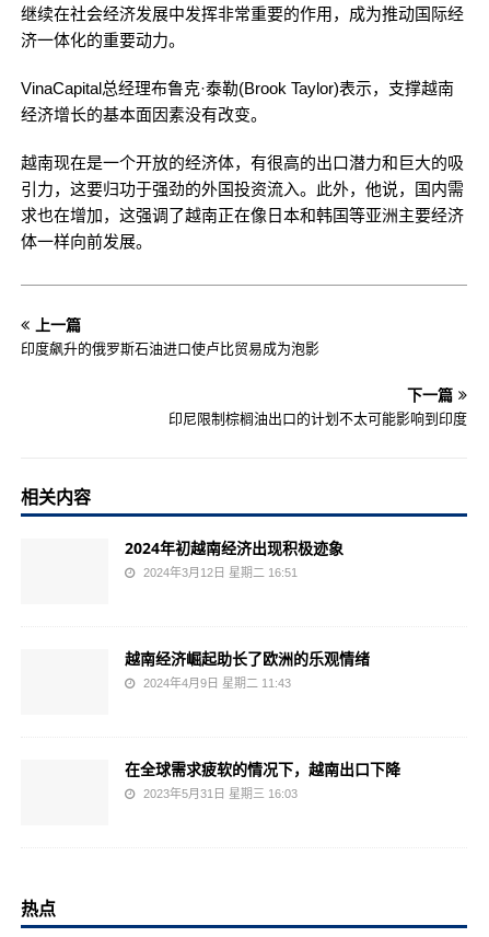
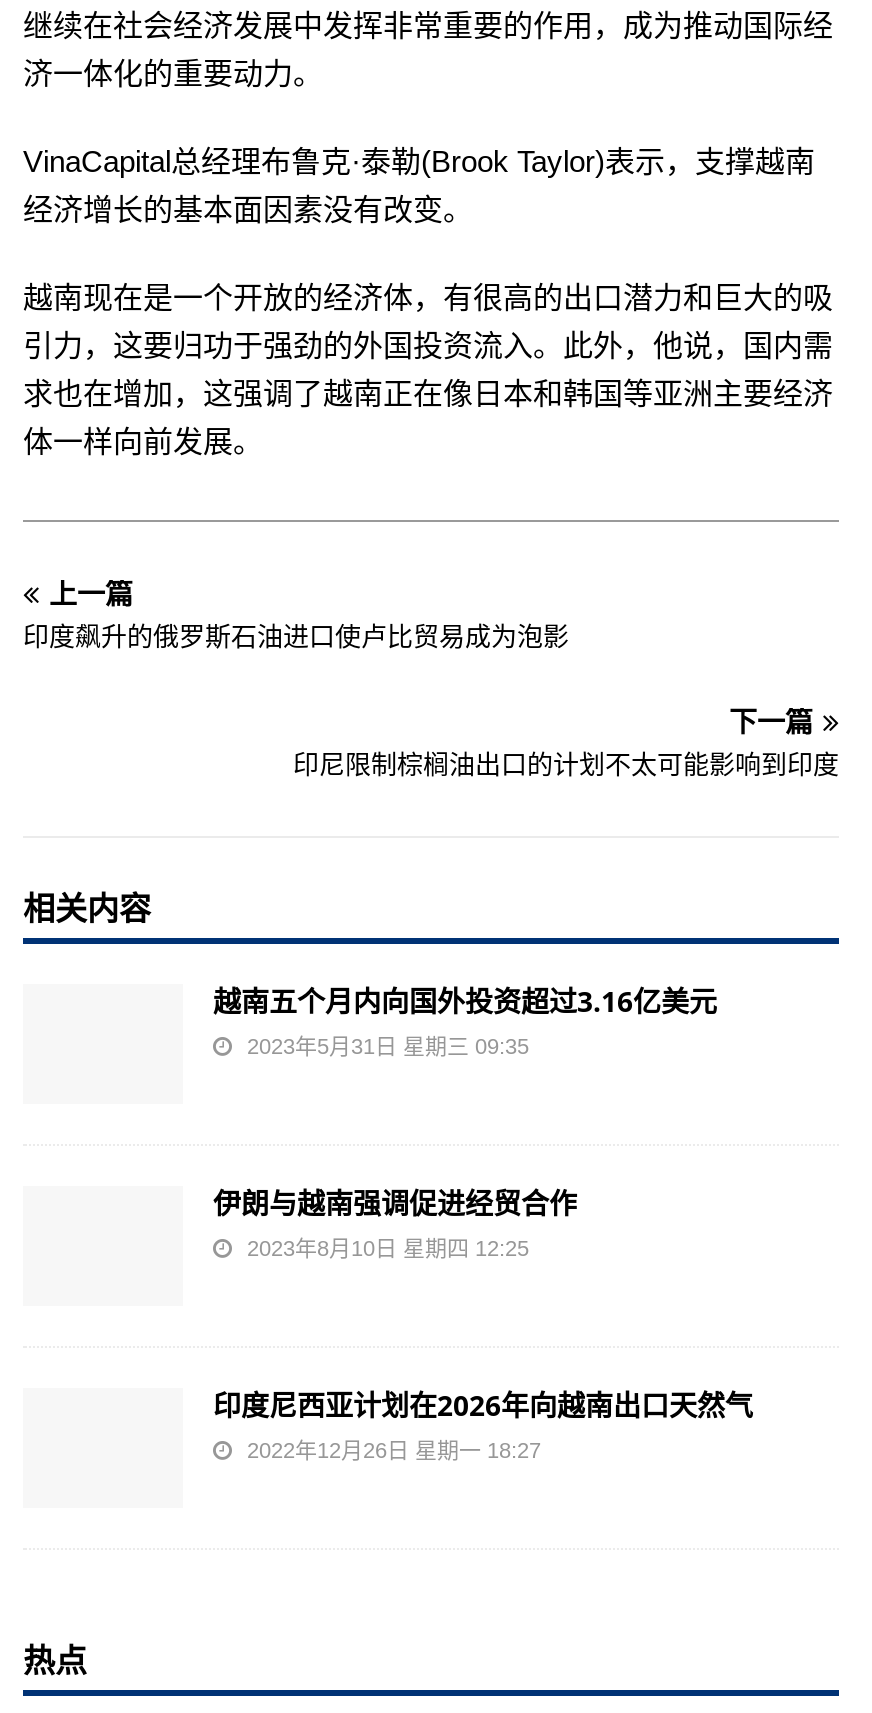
[125,537,344,579] 2024年初越南经济出现积极迹象 | 2024年3月12日 星期二 16:51 -> [213,982,717,1058] 越南五个月内向国外投资超过3.16亿美元 | 2023年5月31日 星期三 09:35
[125,648,370,690] 越南经济崛起助长了欧洲的乐观情绪 | 2024年4月9日 星期二 11:43 -> [213,1184,577,1260] 伊朗与越南强调促进经贸合作 | 2023年8月10日 星期四 12:25
[125,759,400,800] 在全球需求疲软的情况下，越南出口下降 | 2023年5月31日 星期三 16:03 -> [213,1386,753,1462] 印度尼西亚计划在2026年向越南出口天然气 | 2022年12月26日 星期一 18:27

